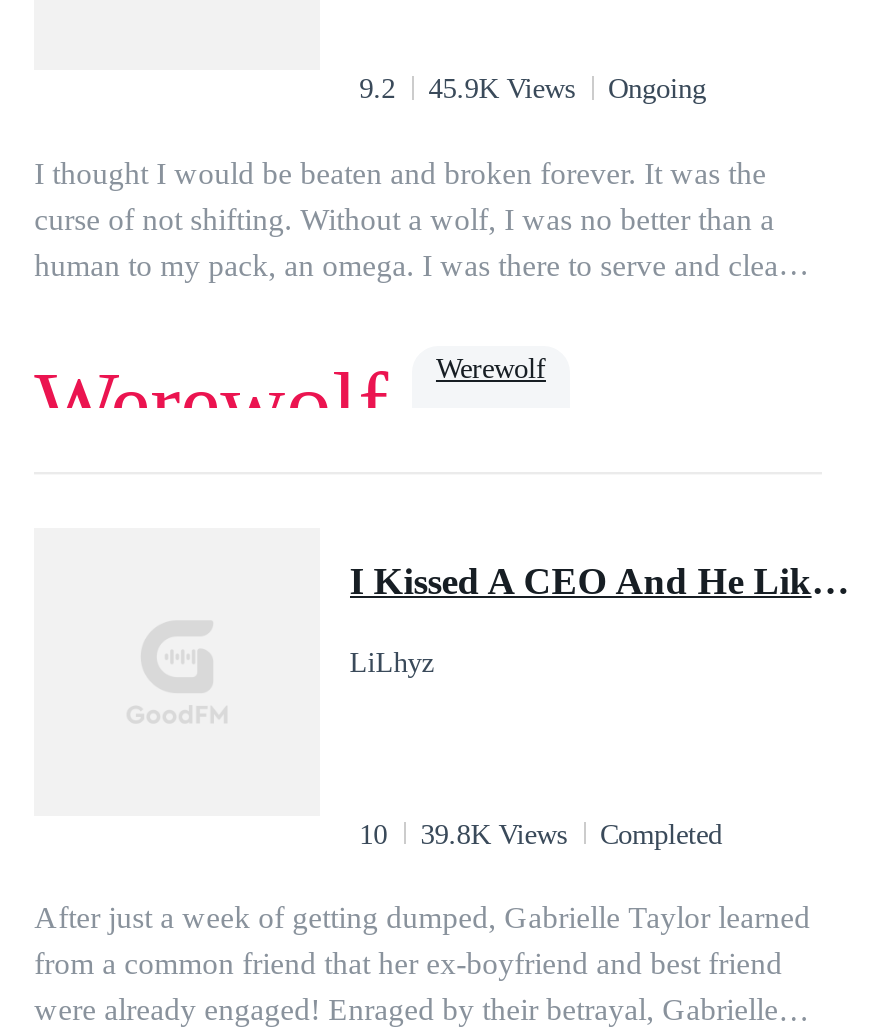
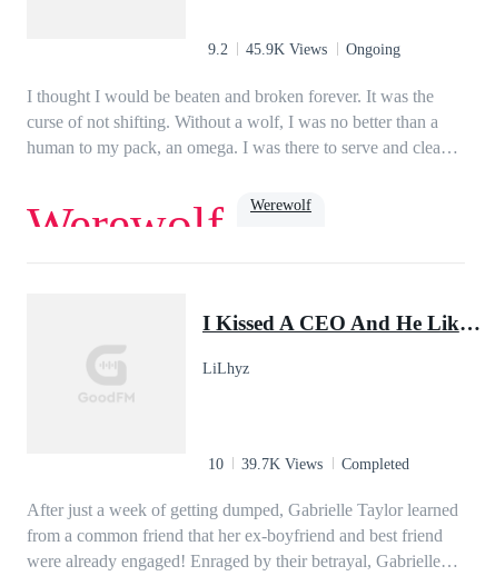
[359,818,722,850] 10 39.8K Views Completed -> [208,455,409,473] 10 39.7K Views Completed

